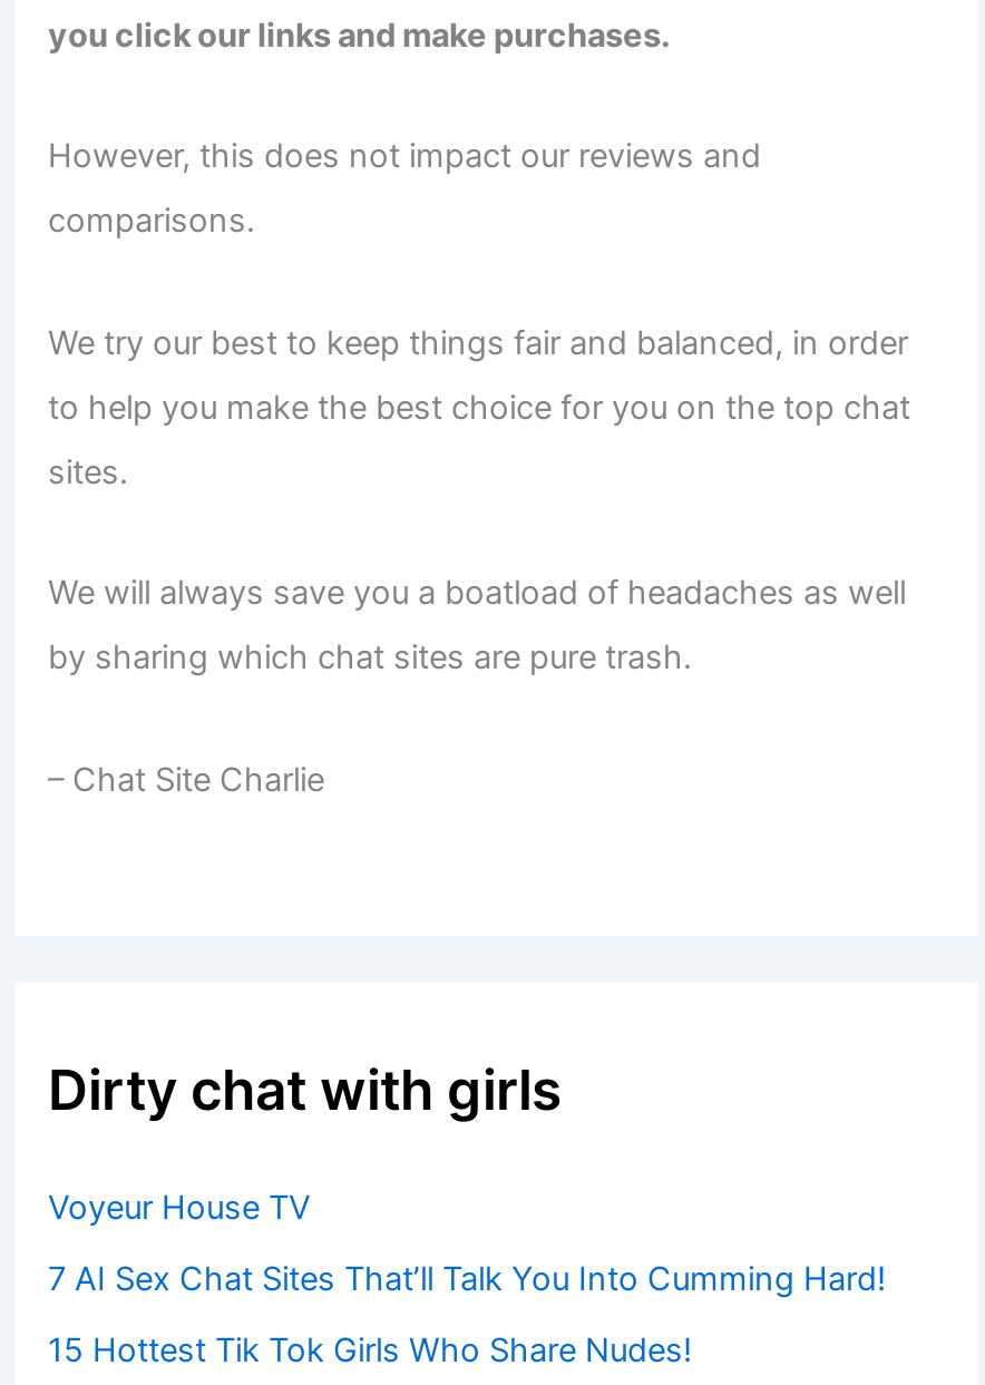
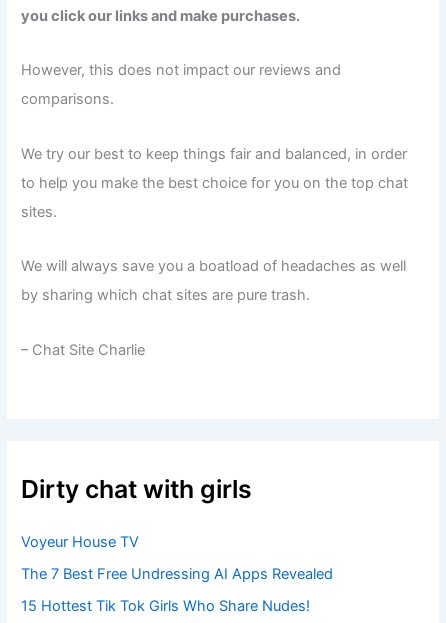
[48,1260,886,1300] 7 AI Sex Chat Sites That’ll Talk You Into Cumming Hard! -> [21,565,333,583] The 7 Best Free Undressing AI Apps Revealed

